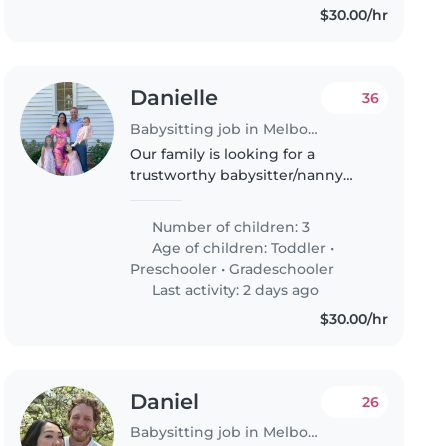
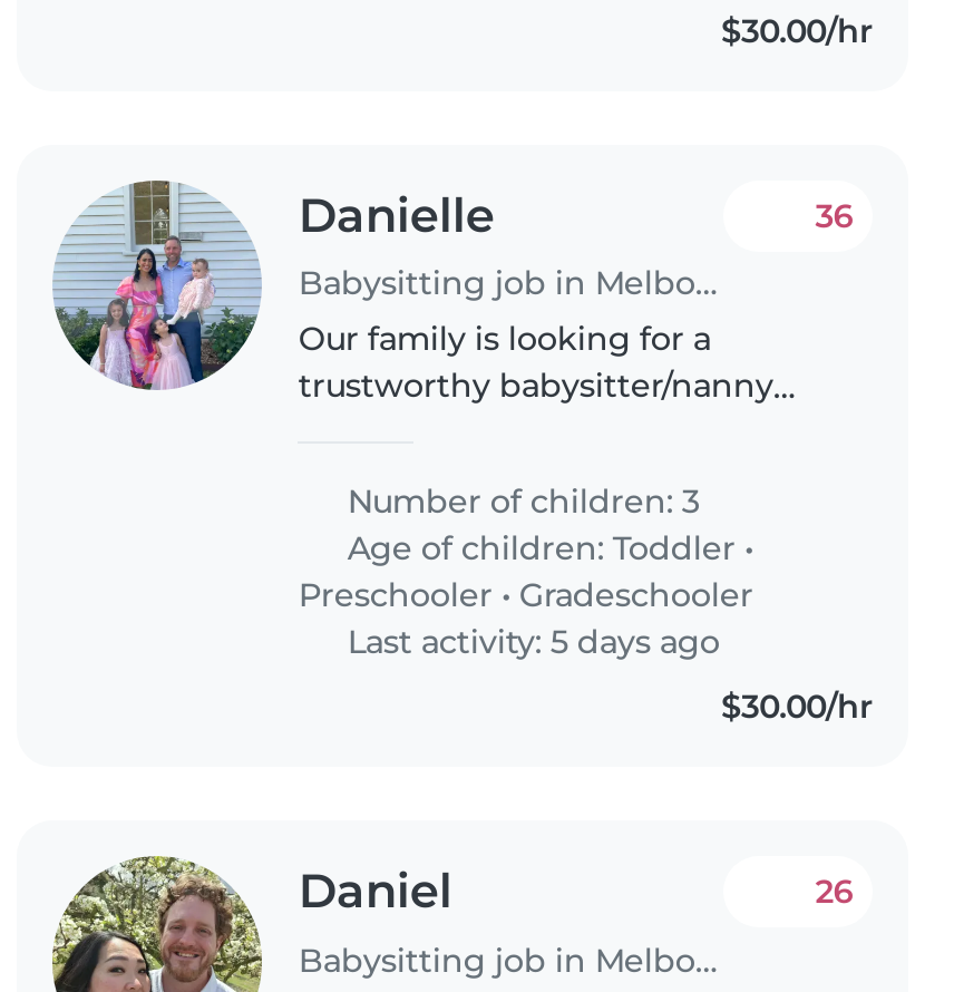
[148,281,319,299] Last activity: 2 days ago -> [339,623,720,663] Last activity: 5 days ago

